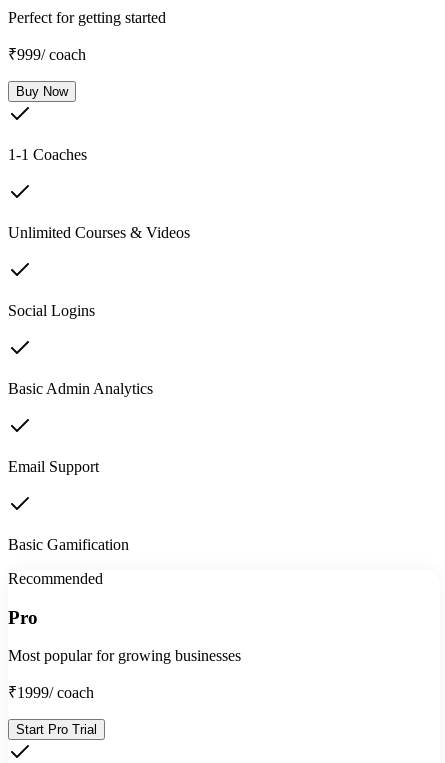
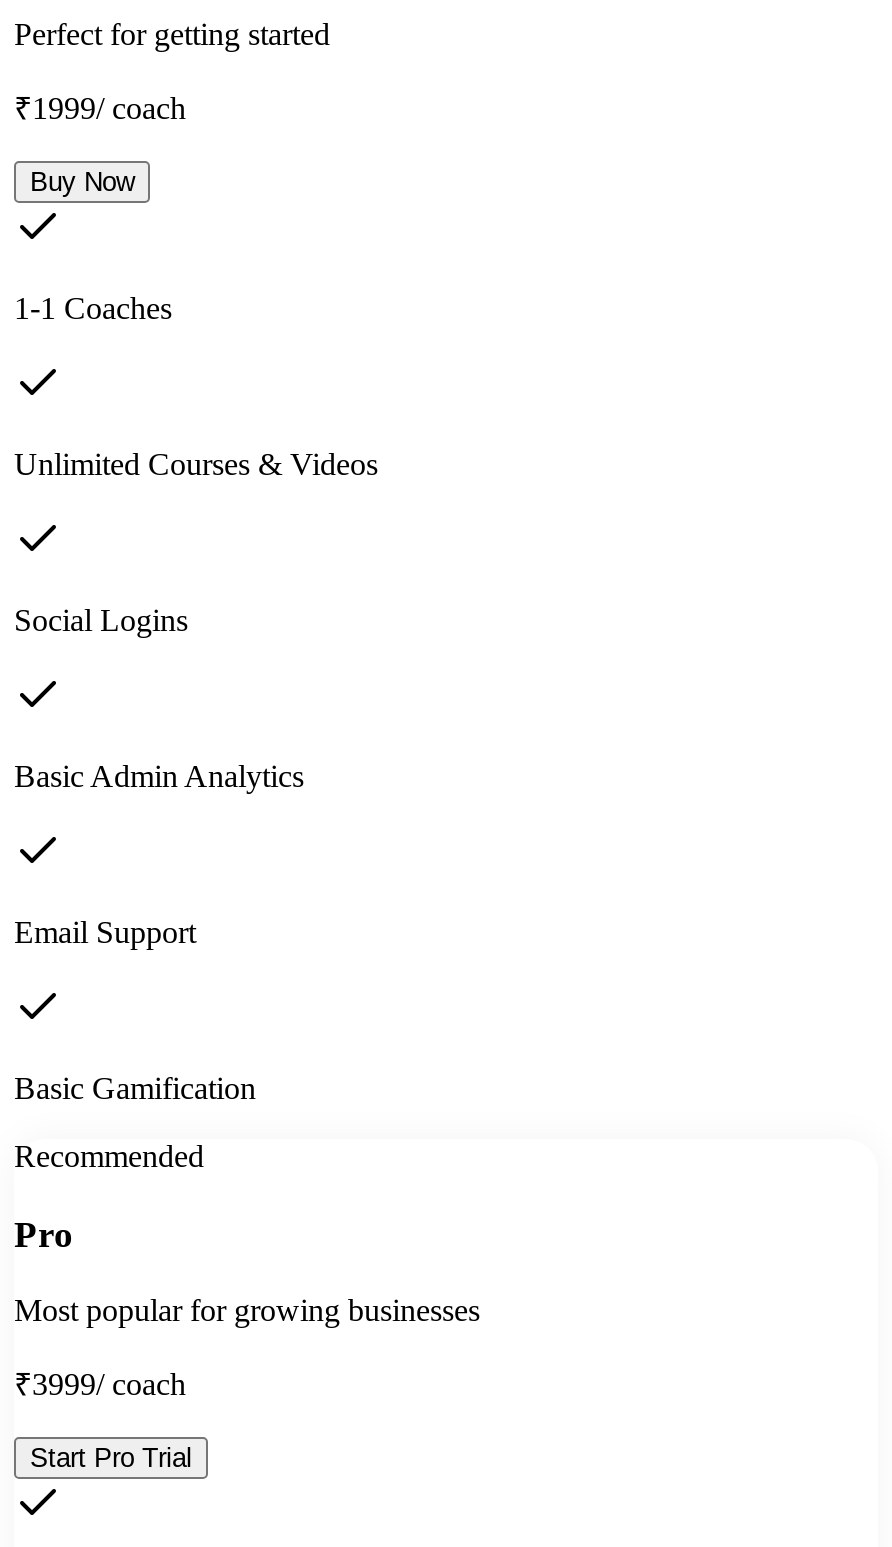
[8,46,86,63] ₹999/ coach -> [14,91,186,125] ₹1999/ coach
[8,684,94,701] ₹1999/ coach -> [14,1368,186,1402] ₹3999/ coach

